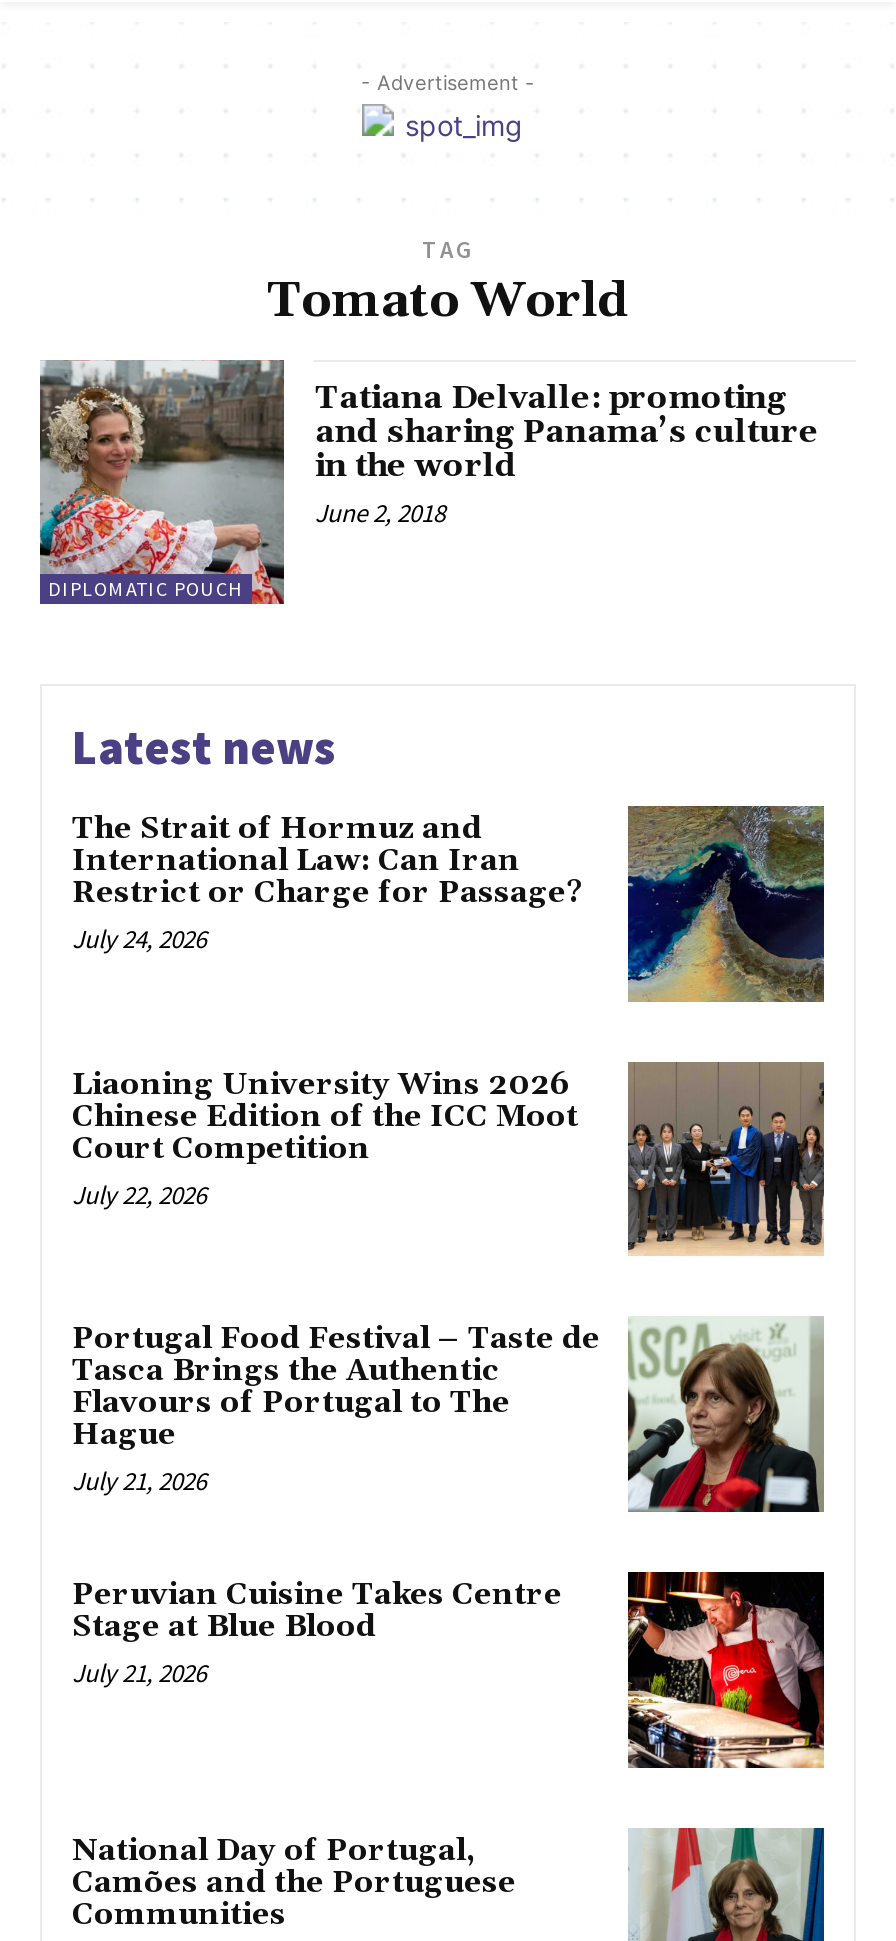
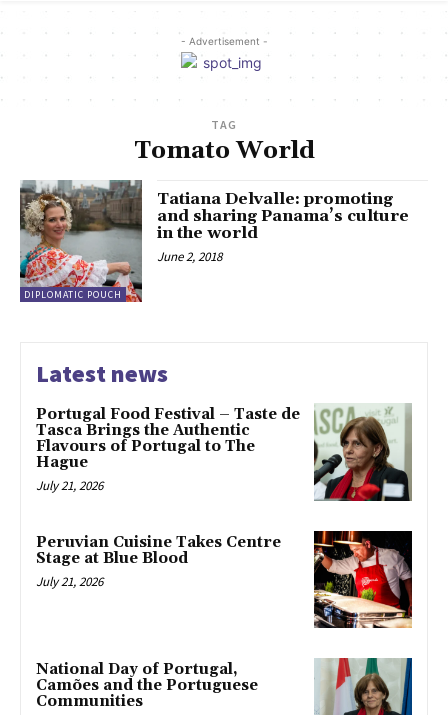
[72,804,826,1004] [image] | The Strait of Hormuz and | International Law: Can Iran | Restrict or Charge for Passage? | July 24, 2026 -> none
[72,1060,826,1256] [image] | Liaoning University Wins 2026 | Chinese Edition of the ICC Moot | Court Competition | July 22, 2026 -> none

